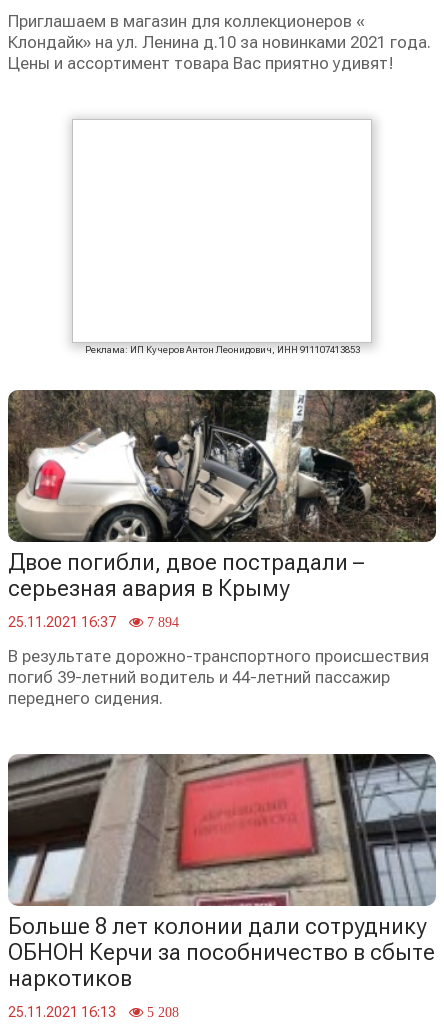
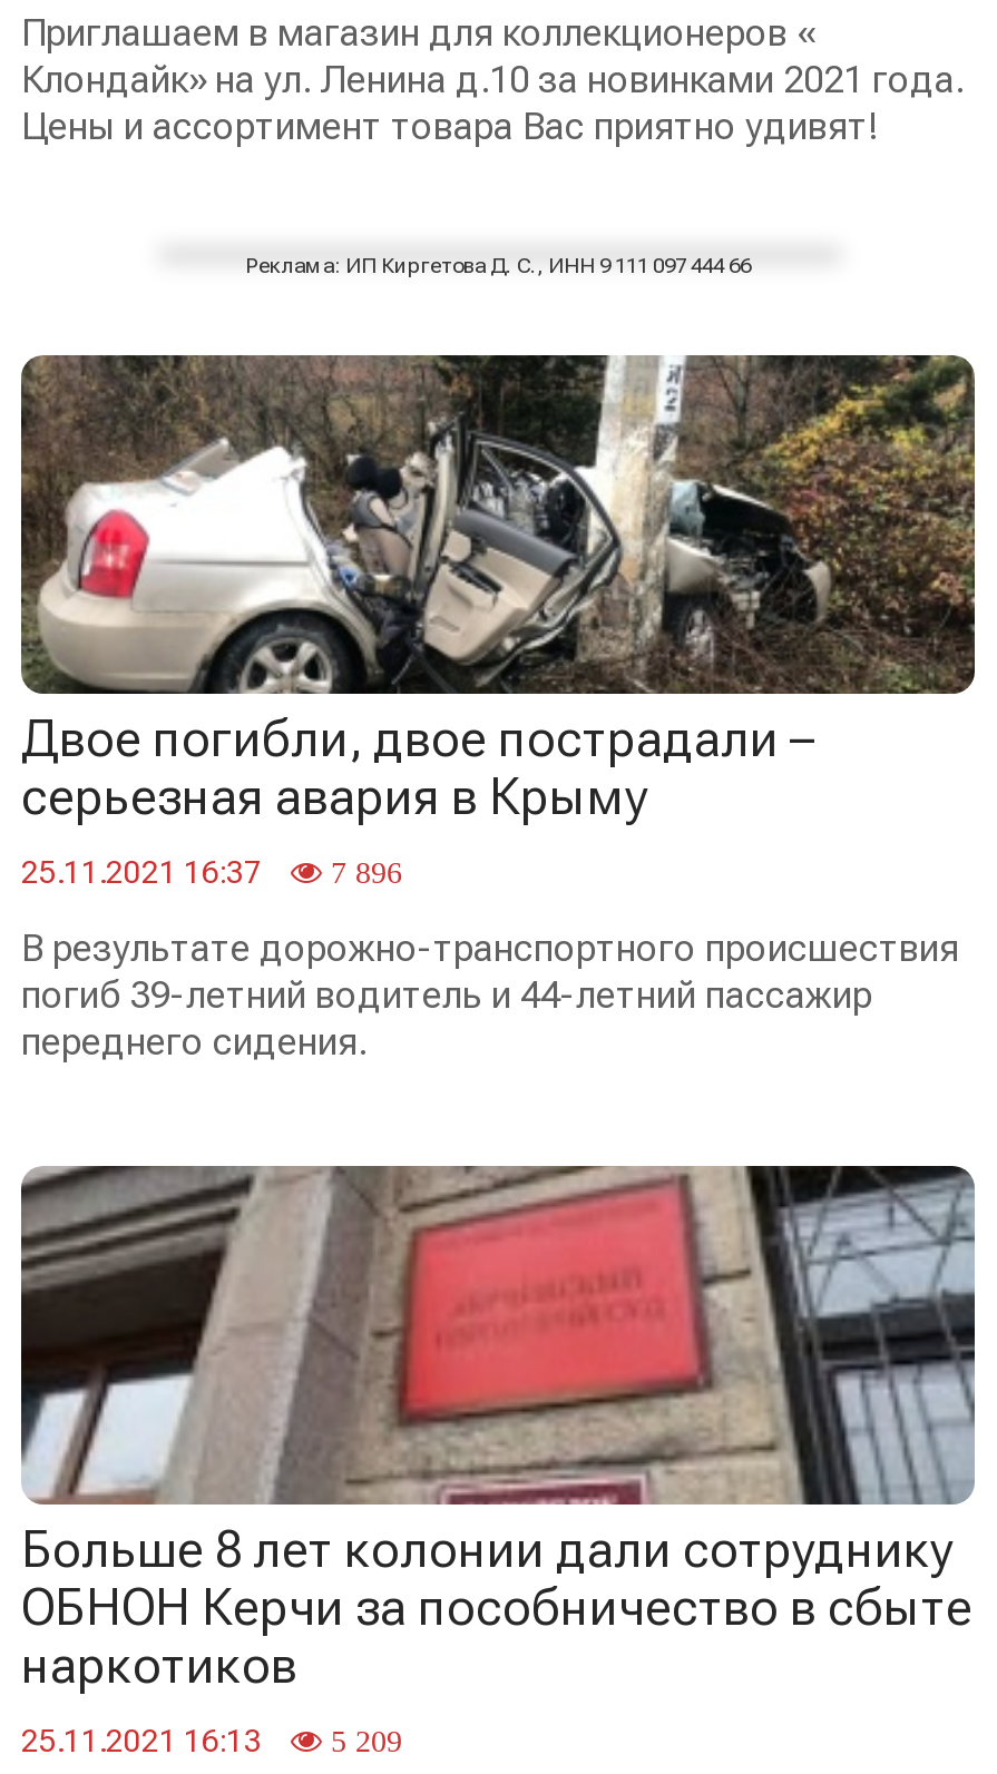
[84,344,359,355] Реклама: ИП Кучеров Антон Леонидович, ИНН 911107413853 -> [245,253,751,278] Реклама: ИП Киргетова Д. С., ИНН 9 111 097 444 66
[8,614,179,630] 25.11.2021 16:37 7 894 -> [21,855,402,890] 25.11.2021 16:37 7 896
[8,1004,179,1020] 25.11.2021 16:13 5 208 -> [21,1723,402,1759] 25.11.2021 16:13 5 209

